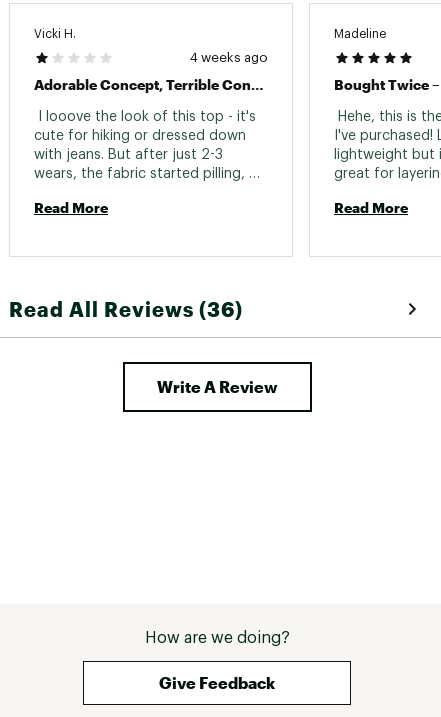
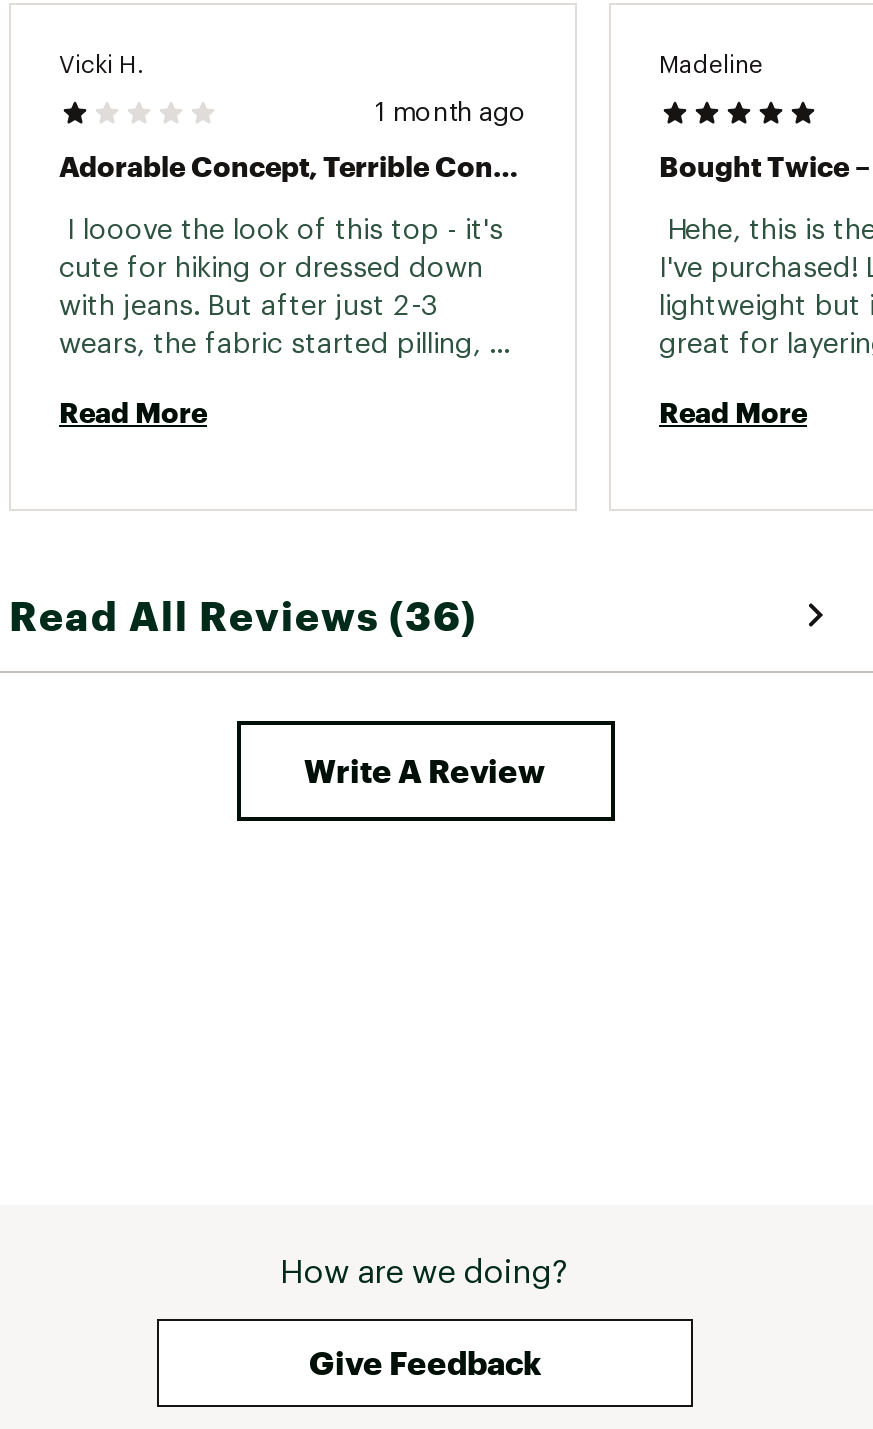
[190,51,268,64] 4 weeks ago -> [375,99,527,125] 1 month ago

